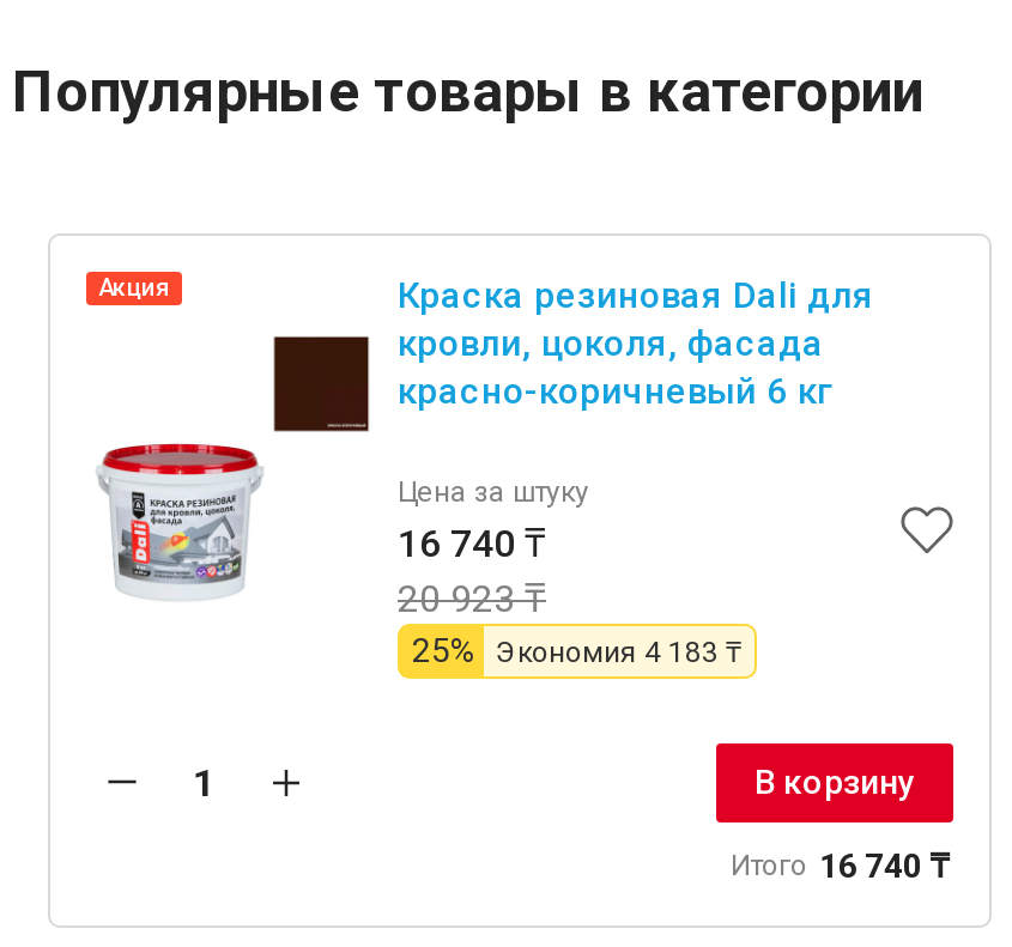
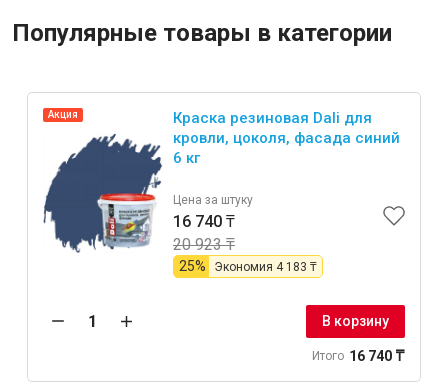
[89,322,831,617] [image] | кровли, цоколя, фасада | красно-коричневый 6 кг -> [43,129,400,254] [image] | кровли, цоколя, фасада синий | 6 кг

